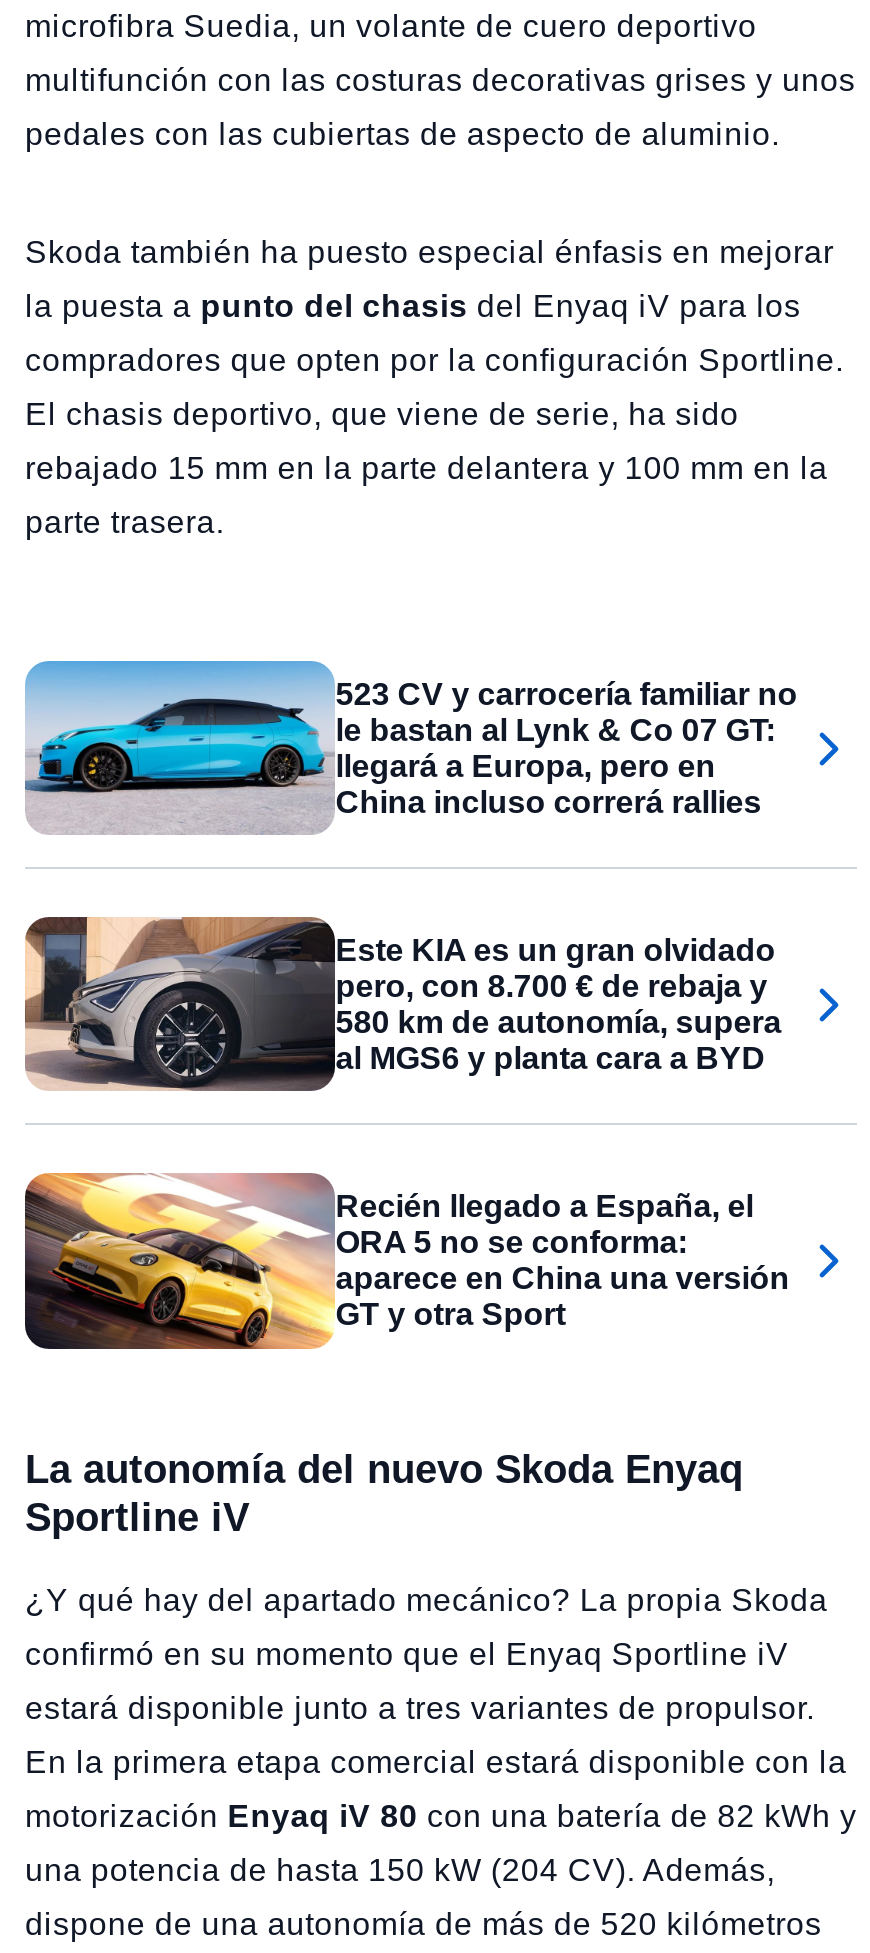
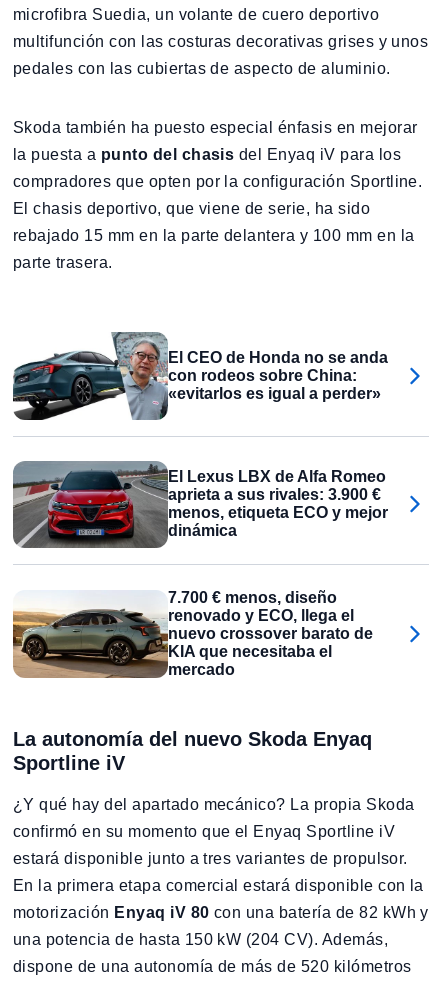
[23,658,797,836] [image] | 523 CV y carrocería familiar no | le bastan al Lynk & Co 07 GT: | llegará a Europa, pero en | China incluso correrá rallies -> [13,331,388,420] [image] | El CEO de Honda no se anda | con rodeos sobre China: | «evitarlos es igual a perder»
[25,916,781,1090] [image] | Este KIA es un gran olvidado | pero, con 8.700 € de rebaja y | 580 km de autonomía, supera | al MGS6 y planta cara a BYD -> [12,460,388,548] [image] | El Lexus LBX de Alfa Romeo | aprieta a sus rivales: 3.900 € | menos, etiqueta ECO y mejor | dinámica
[23,1170,789,1350] [image] | Recién llegado a España, el | ORA 5 no se conforma: | aparece en China una versión | GT y otra Sport -> [12,589,373,679] [image] | 7.700 € menos, diseño | renovado y ECO, llega el | nuevo crossover barato de | KIA que necesitaba el | mercado

